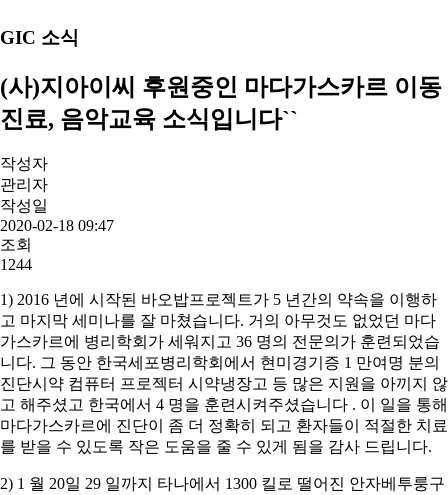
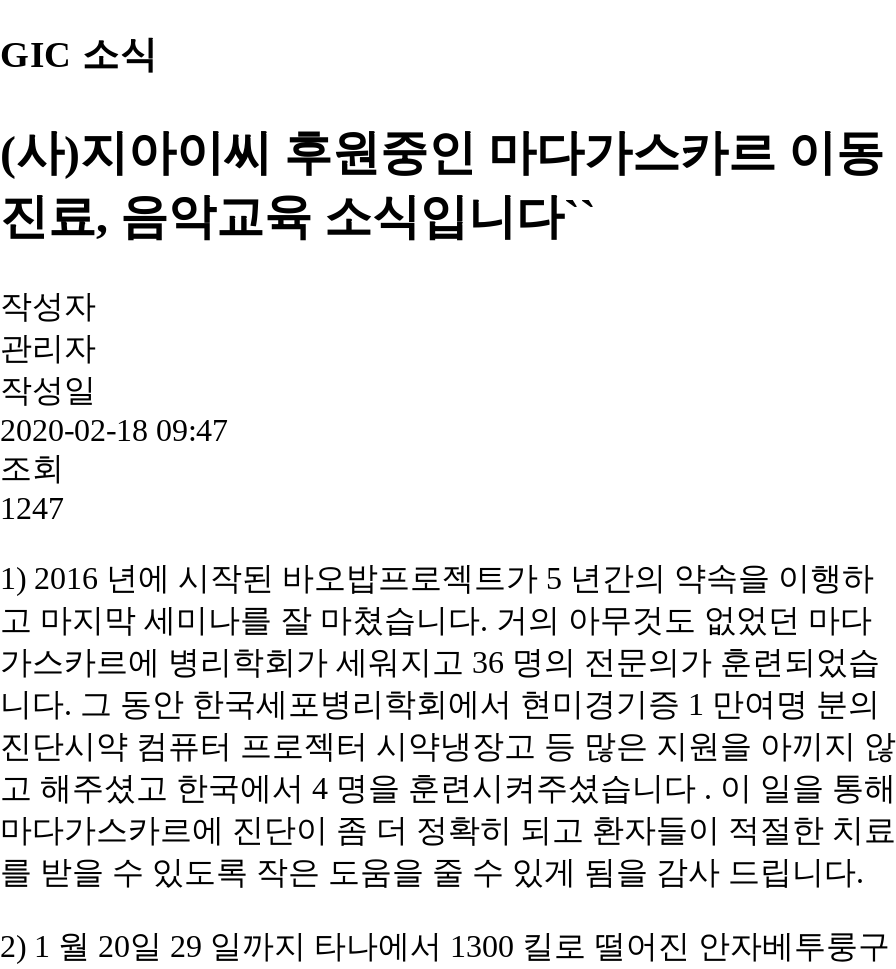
[0,256,32,273] 1244 -> [0,492,64,526] 1247

